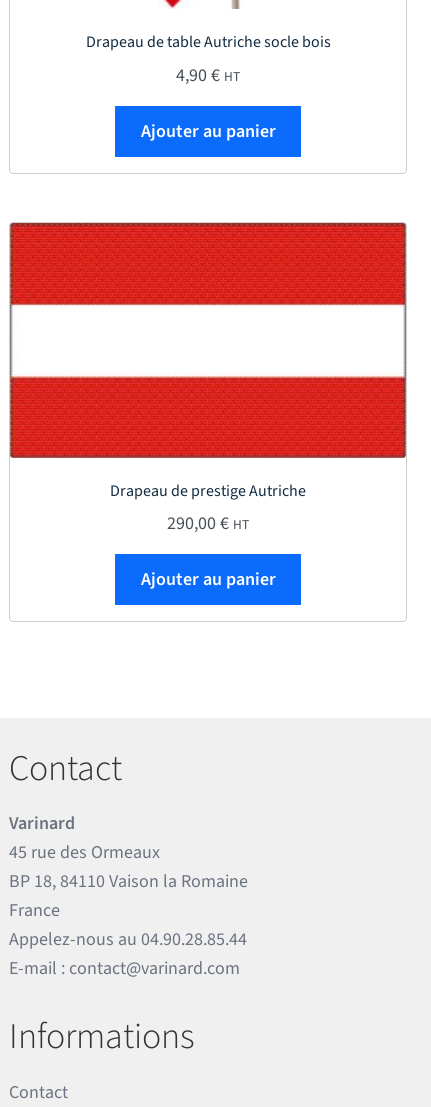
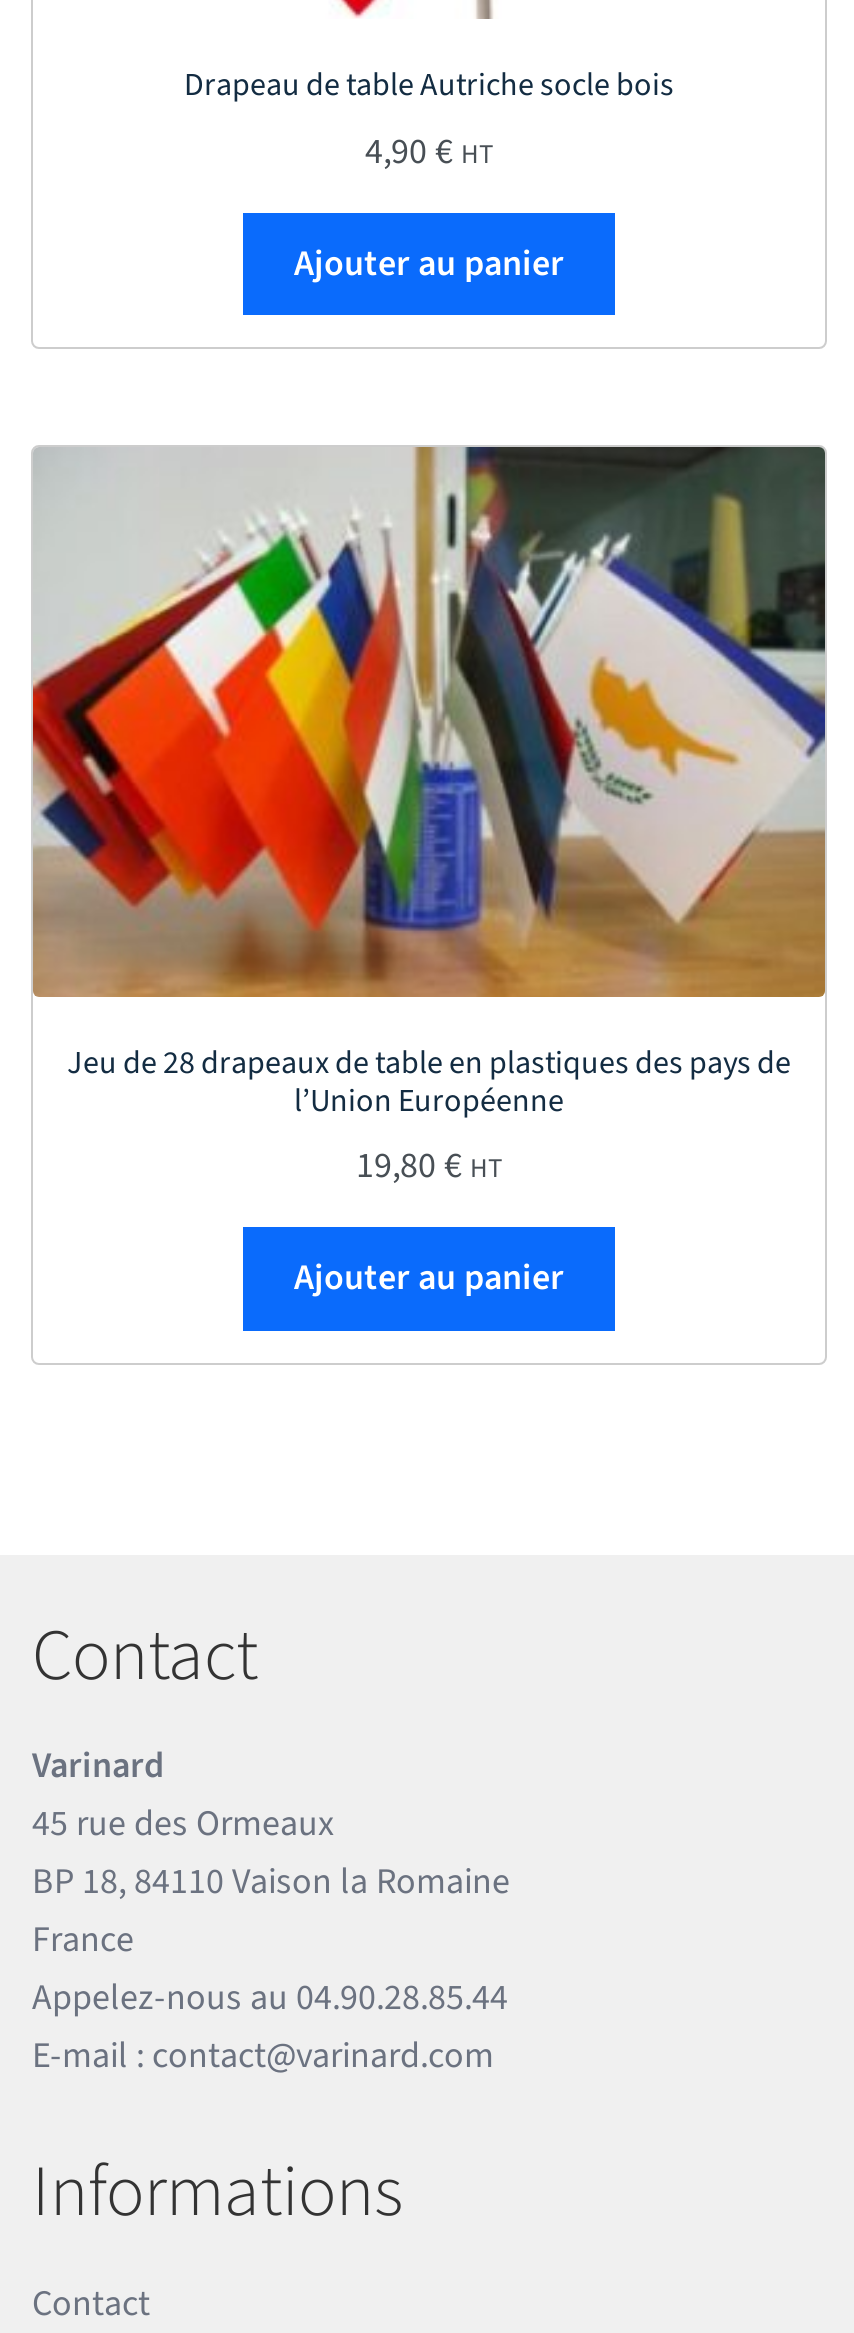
[10,222,407,536] [image] | Drapeau de prestige Autriche | 290,00 € HT -> [31,444,827,1192] [image] | Jeu de 28 drapeaux de table en plastiques des pays de | l’Union Européenne | 19,80 € HT

